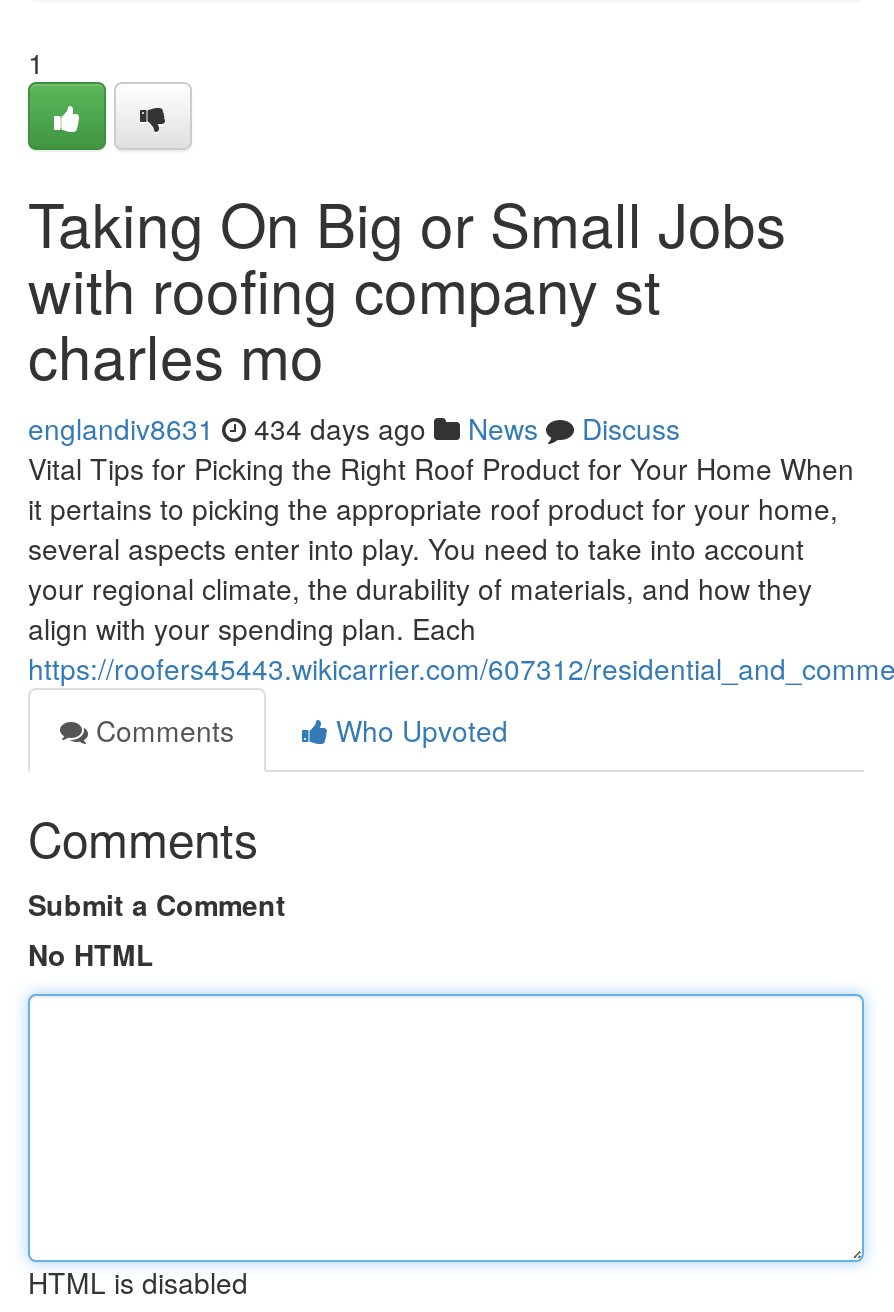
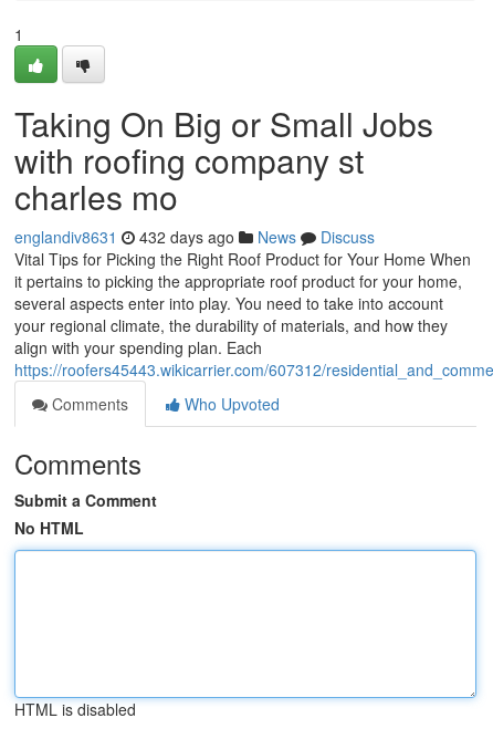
[28,408,680,448] englandiv8631 434 days ago News Discuss -> [14,226,375,248] englandiv8631 432 days ago News Discuss

